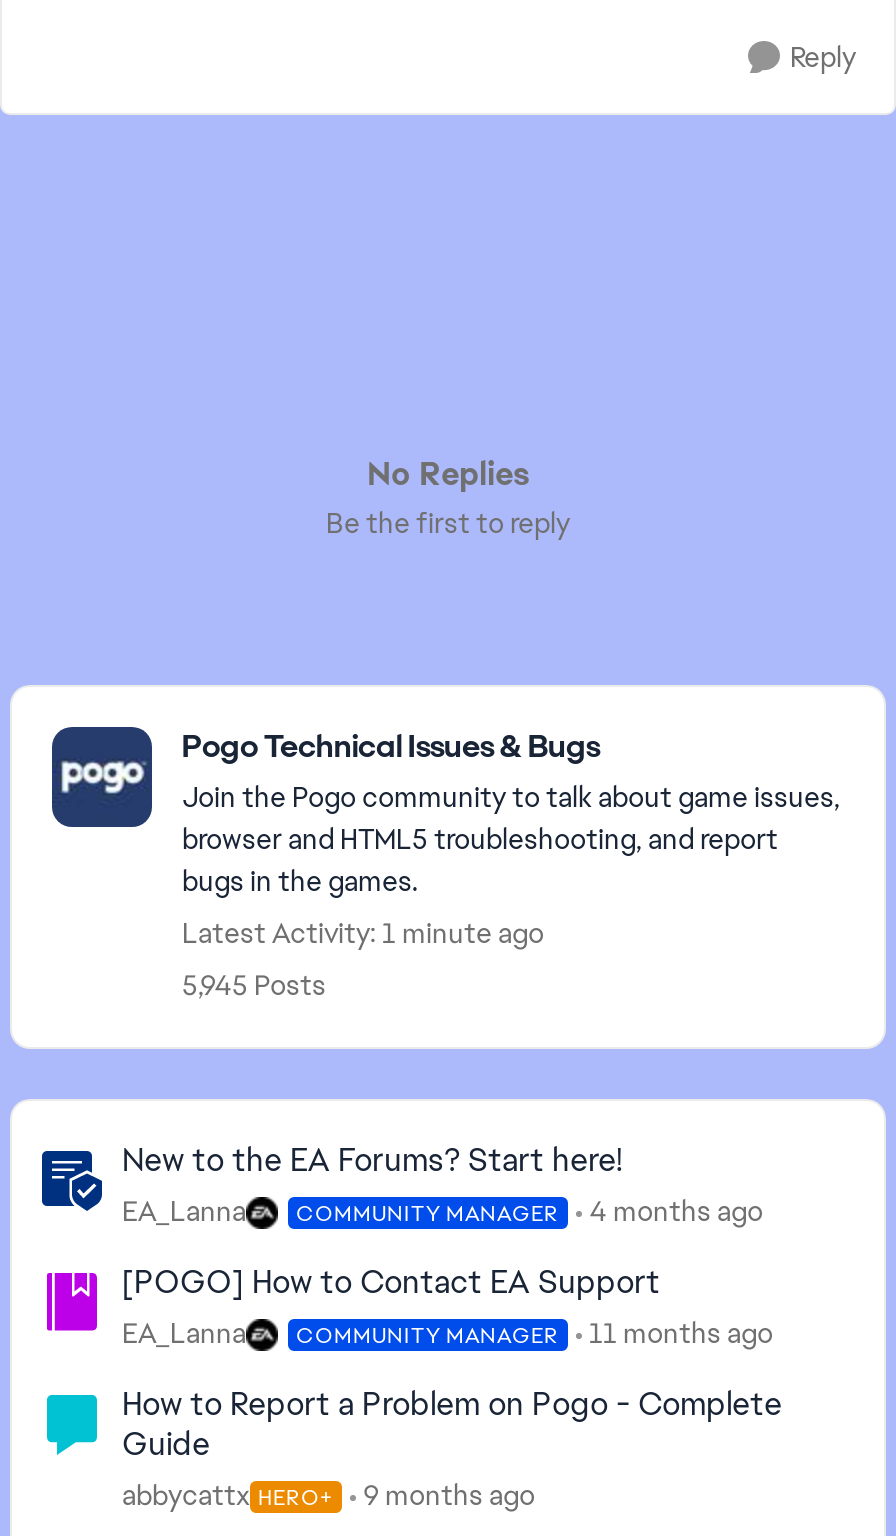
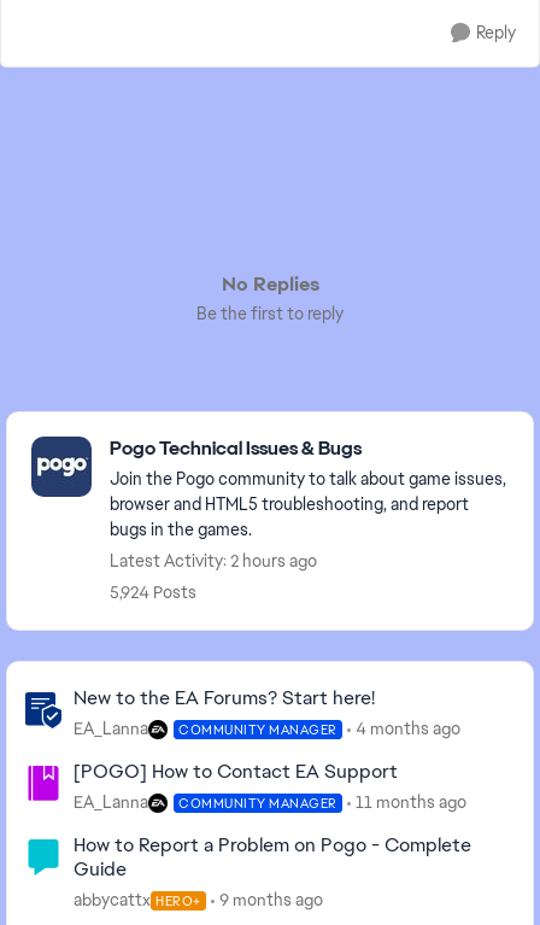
[182,915,544,951] Latest Activity: 1 minute ago -> [110,550,317,572] Latest Activity: 2 hours ago
[182,967,326,1003] 5,945 Posts -> [110,581,196,603] 5,924 Posts

